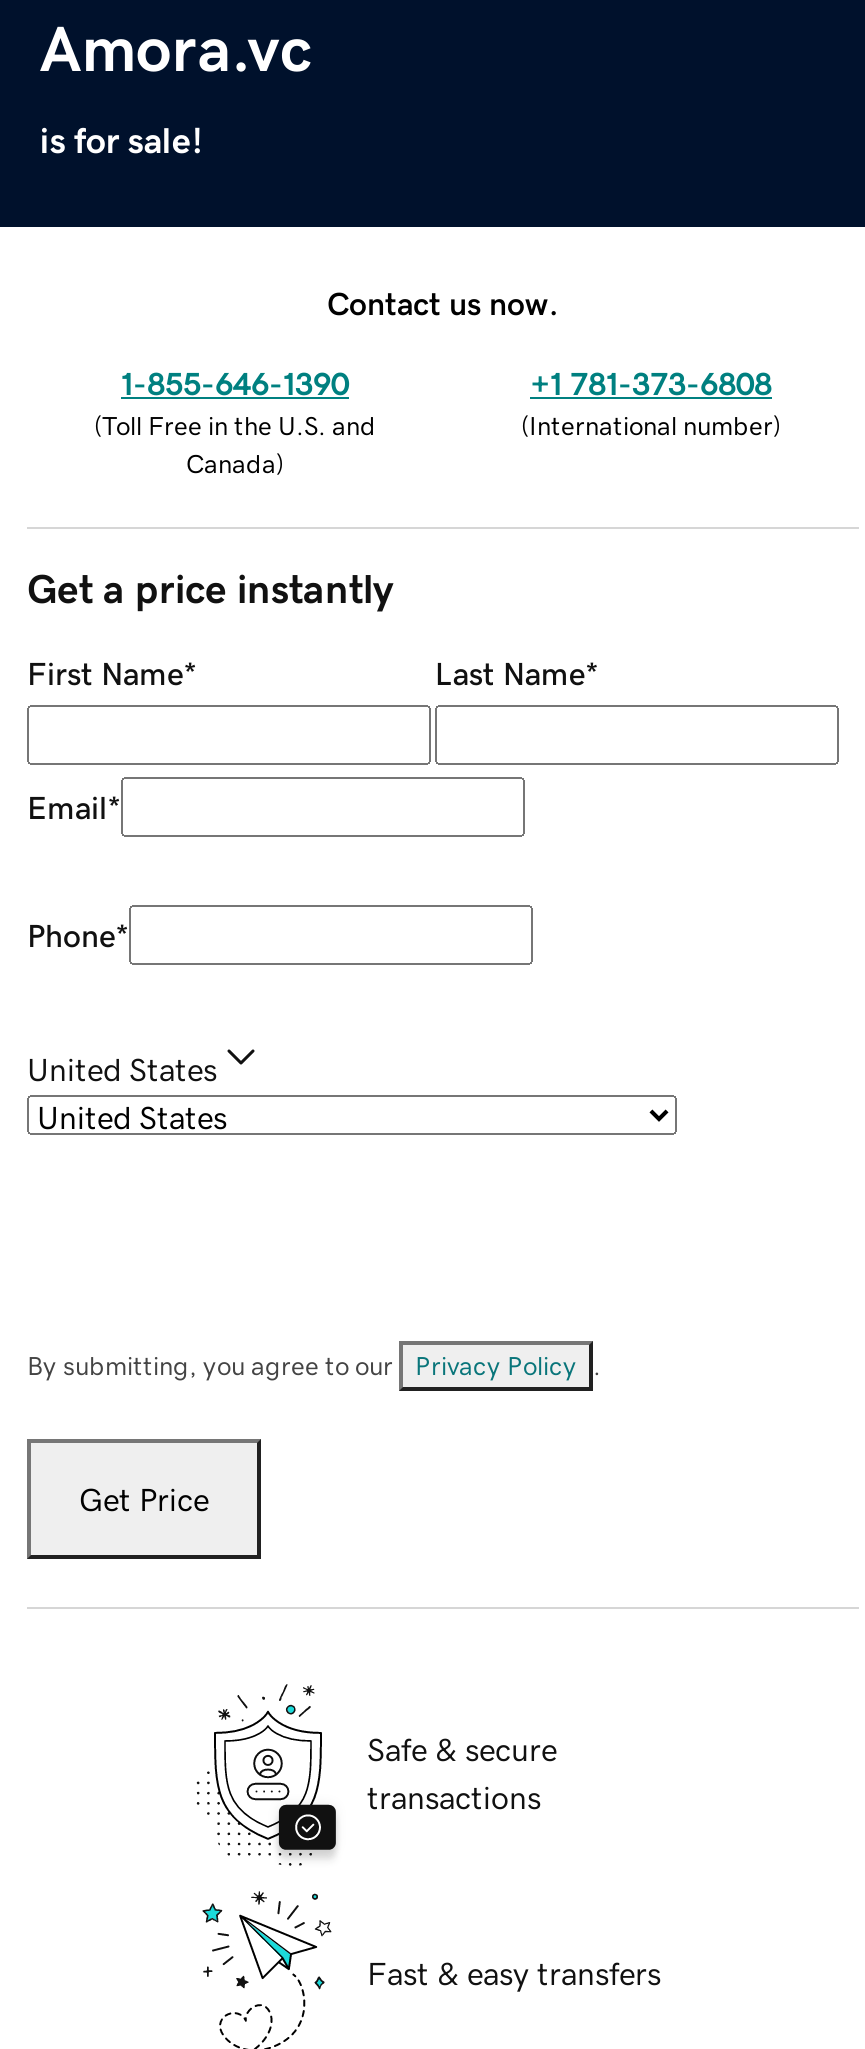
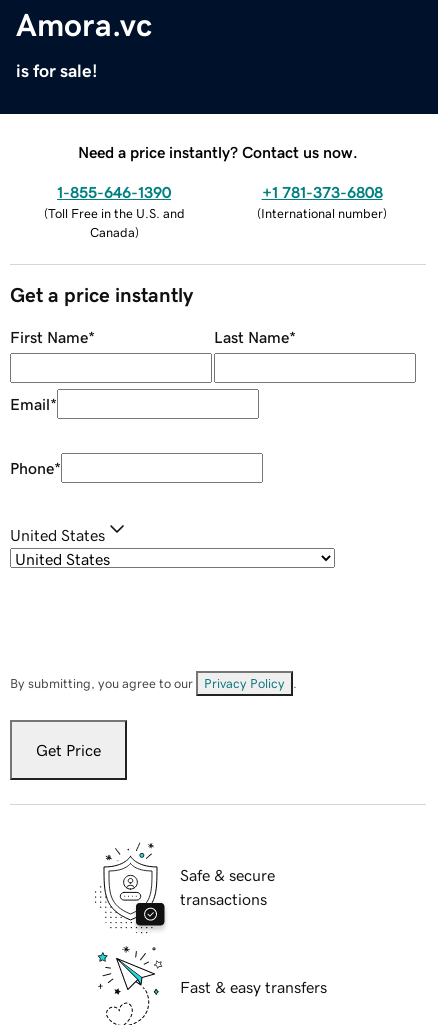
[327,286,559,318] Contact us now. -> [78,144,358,160] Need a price instantly? Contact us now.

